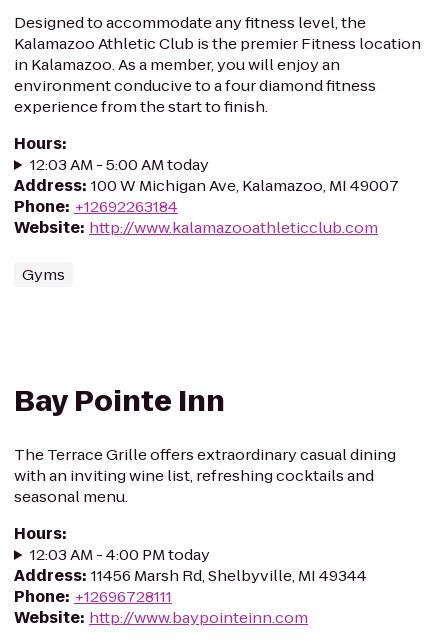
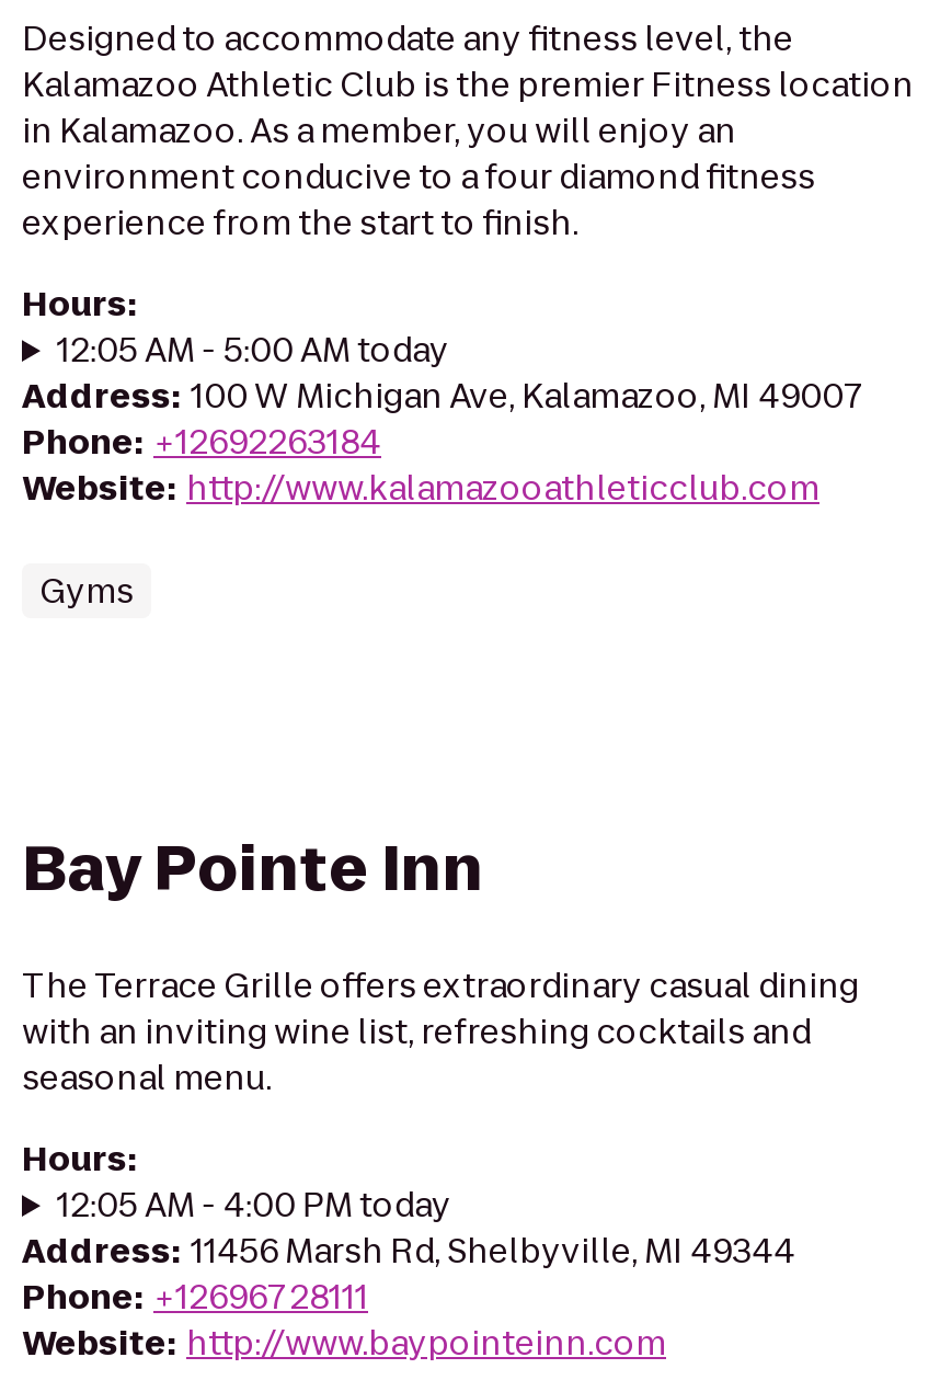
[30,154,209,175] 12:03 AM - 5:00 AM today -> [57,327,449,373] 12:05 AM - 5:00 AM today
[30,544,210,565] 12:03 AM - 4:00 PM today -> [57,1182,451,1228] 12:05 AM - 4:00 PM today

